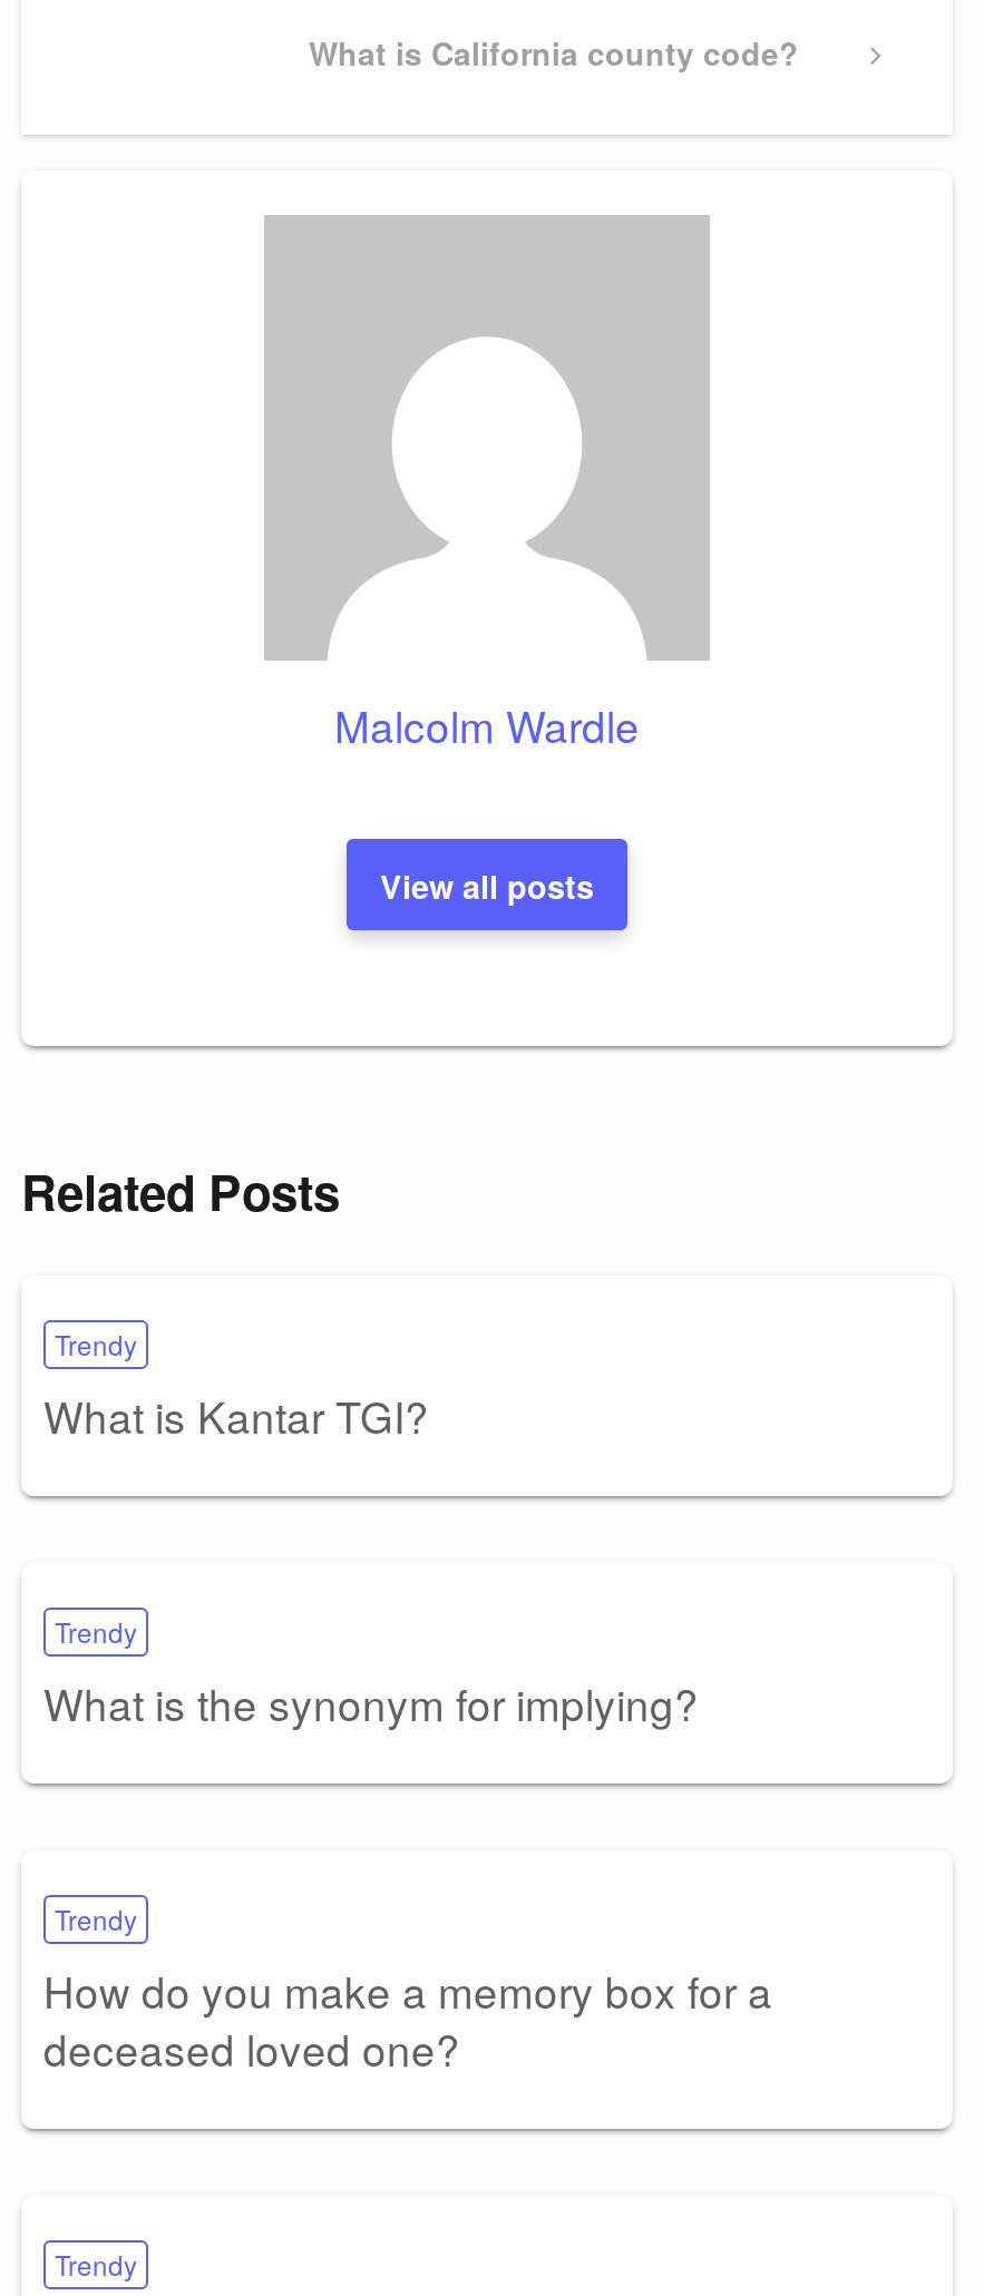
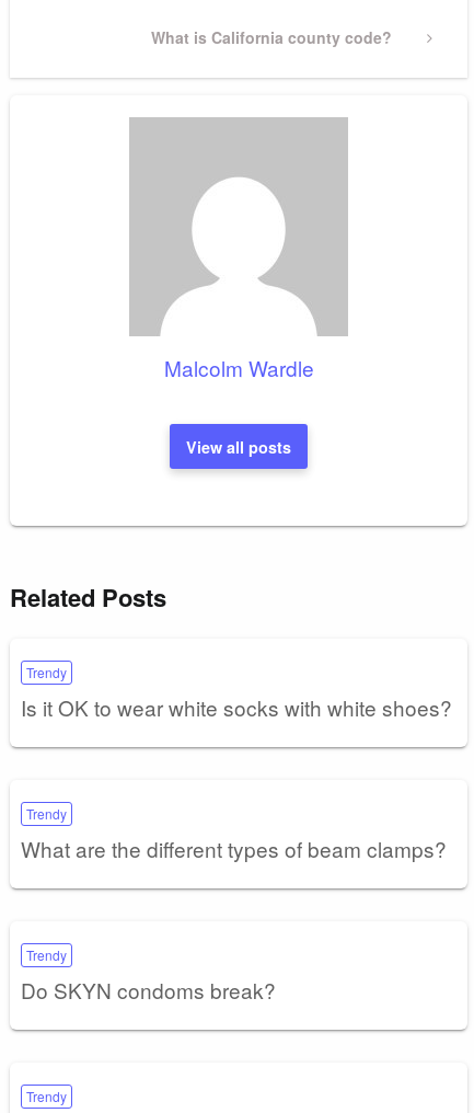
[43,1384,429,1444] What is Kantar TGI? -> [21,692,452,722] Is it OK to wear white socks with white shoes?
[43,1672,699,1732] What is the synonym for implying? -> [21,833,447,863] What are the different types of beam clamps?
[43,1959,772,2077] How do you make a memory box for a | deceased loved one? -> [21,975,276,1004] Do SKYN condoms break?

